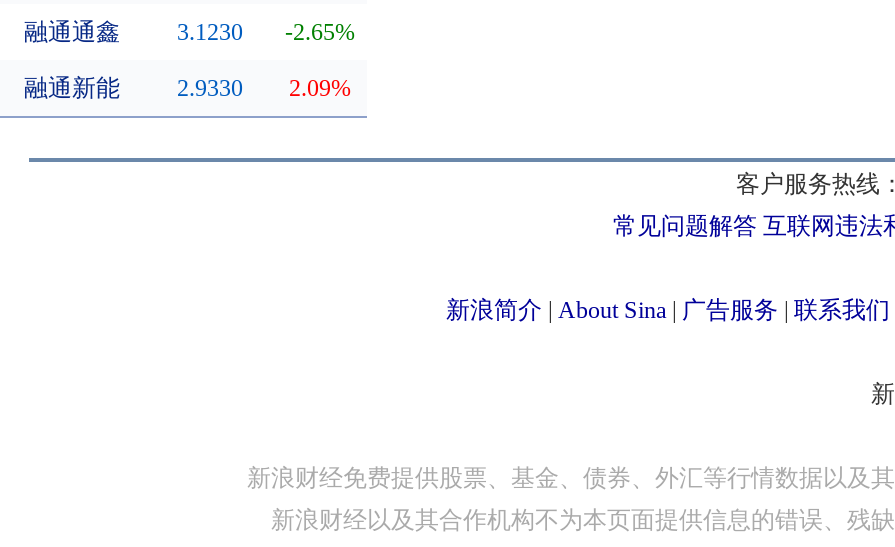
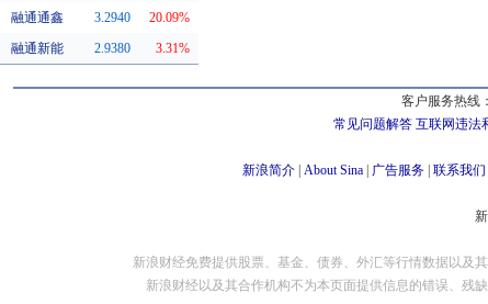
[177,18,243,46] 3.1230 -> [94,10,130,25] 3.2940
[285,18,355,46] -2.65% -> [149,10,190,25] 20.09%
[177,74,243,102] 2.9330 -> [94,41,130,56] 2.9380
[289,74,351,102] 2.09% -> [156,41,190,56] 3.31%

